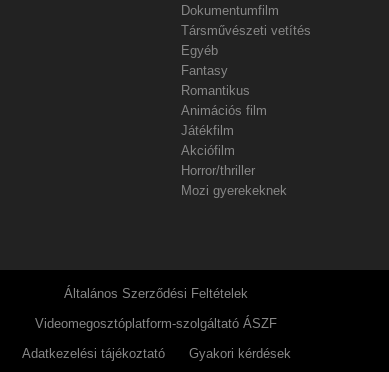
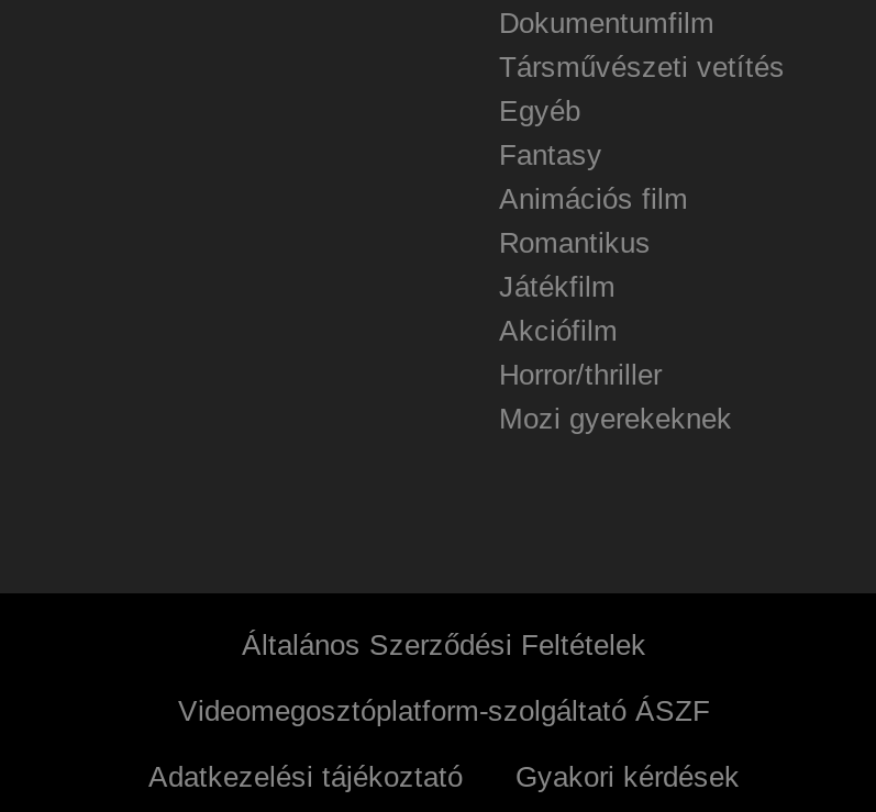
moved [181,83,250,98] -> [499,227,651,260]: Romantikus
moved [181,103,267,118] -> [499,183,688,216]: Animációs film

